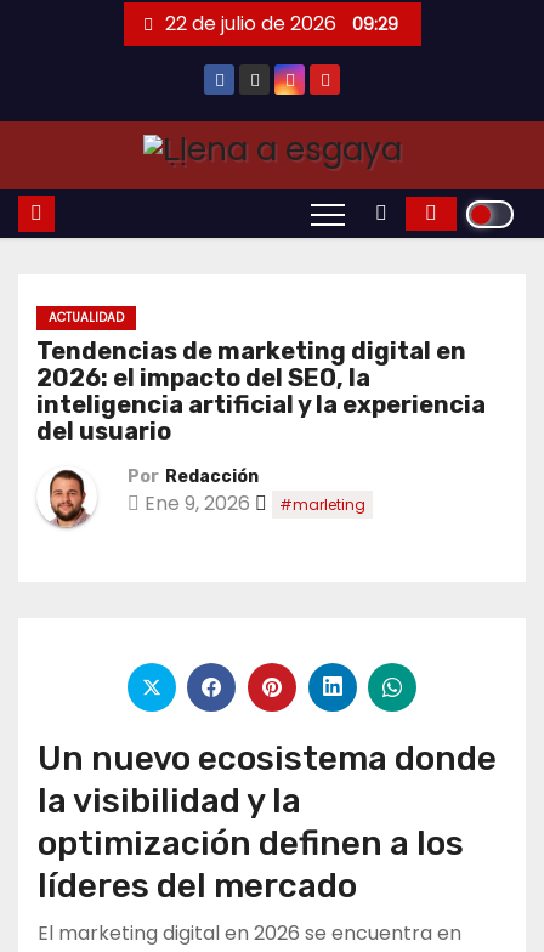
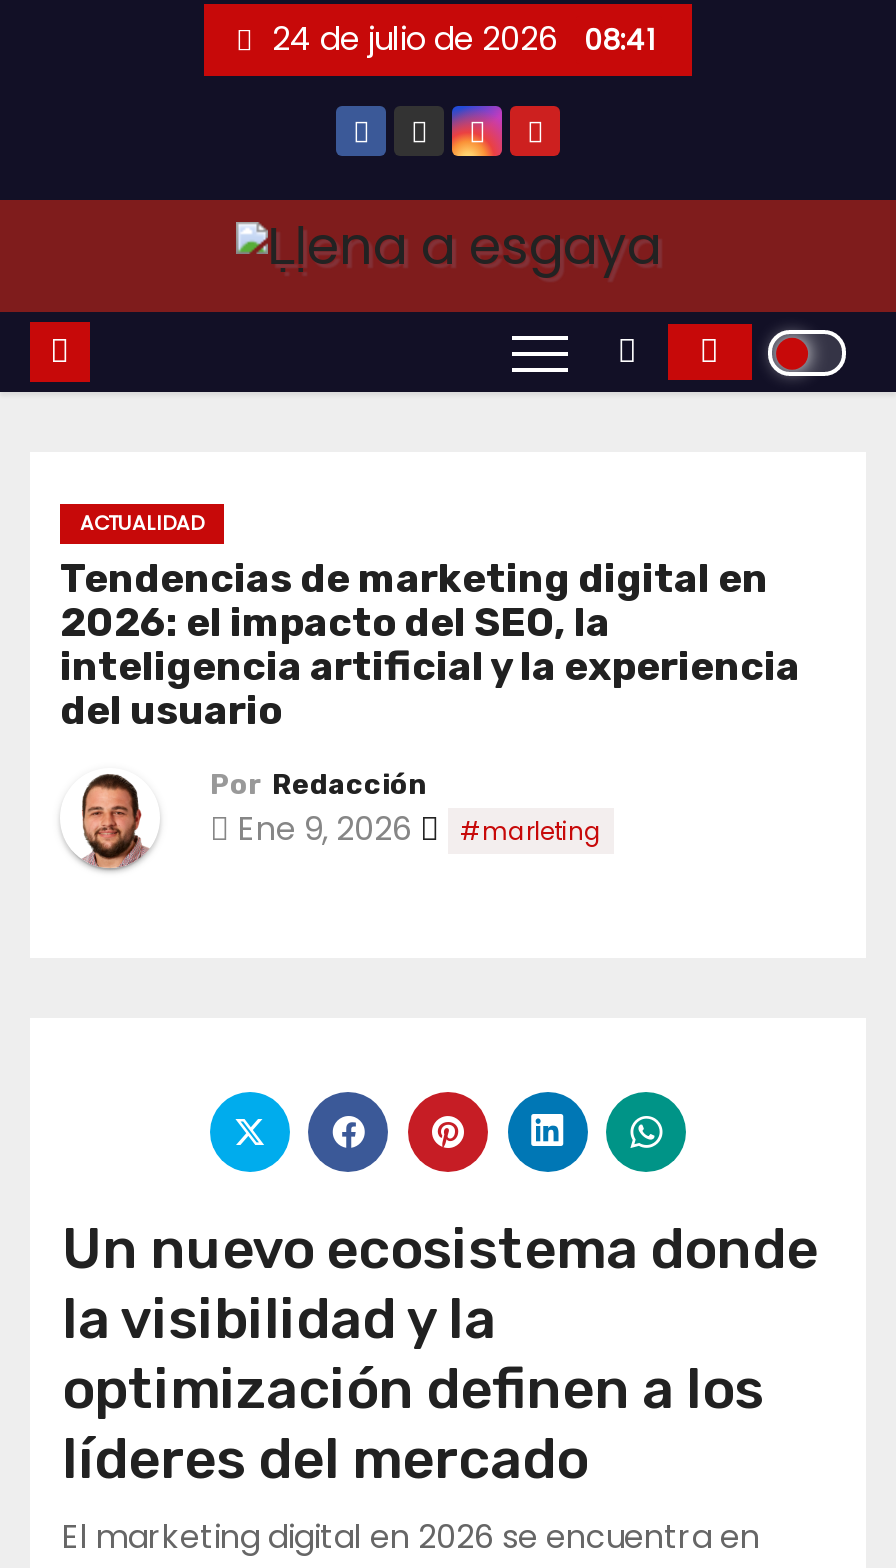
[165,10,398,38] 22 de julio de 2026 09:29 -> [272,16,654,62] 24 de julio de 2026 08:41

